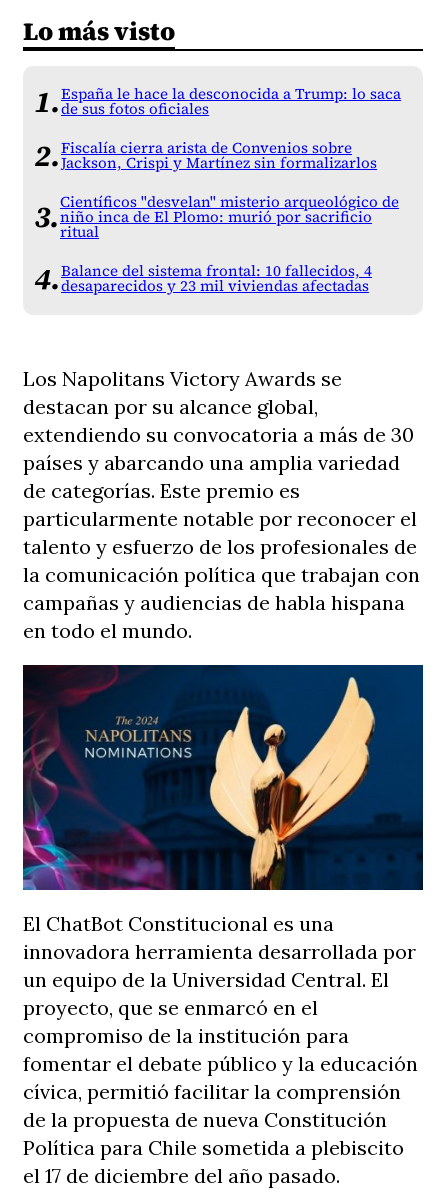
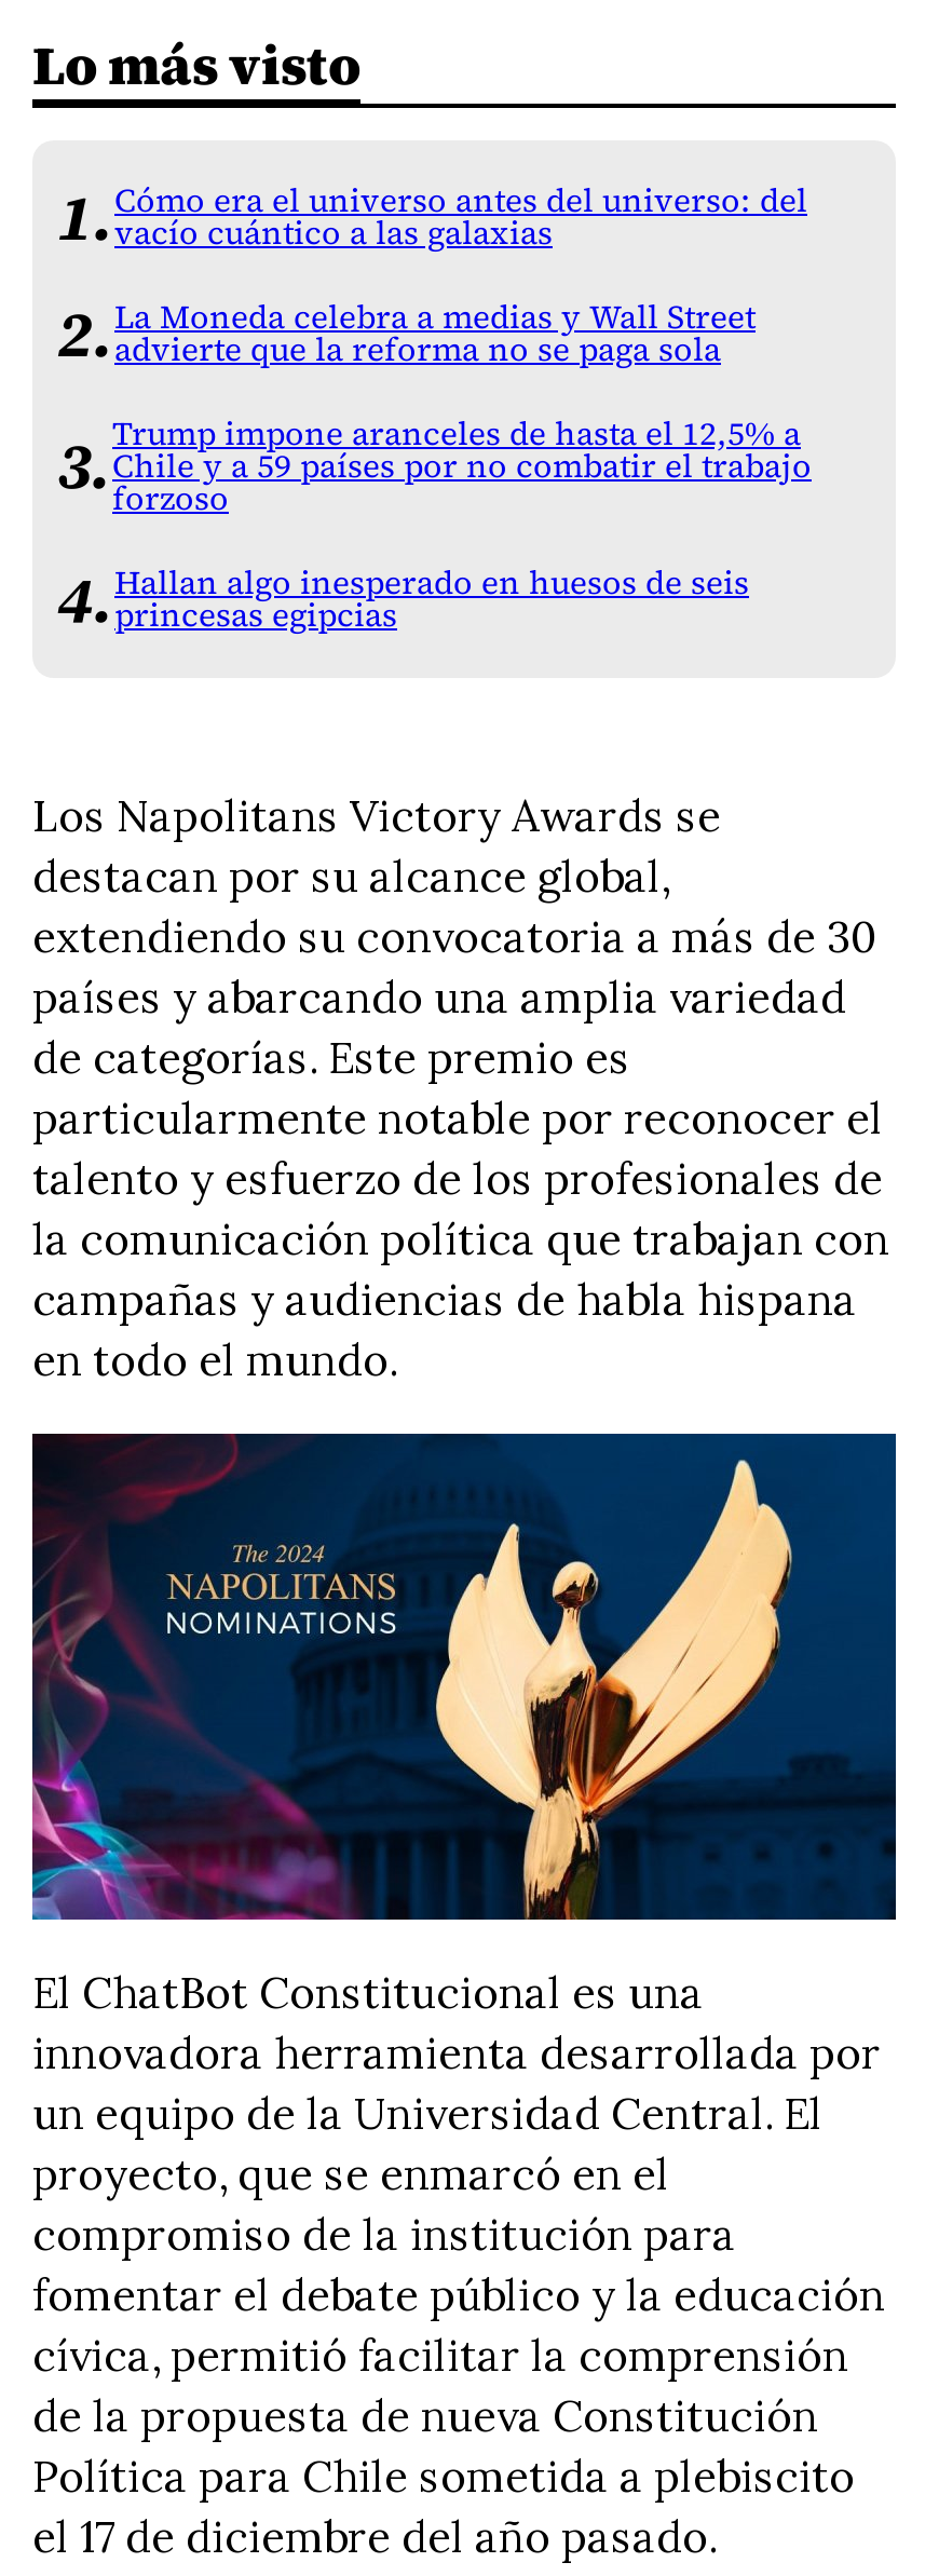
[61,84,401,119] España le hace la desconocida a Trump: lo saca | de sus fotos oficiales -> [114,179,807,254] Cómo era el universo antes del universo: del | vacío cuántico a las galaxias
[61,138,377,173] Fiscalía cierra arista de Convenios sobre | Jackson, Crispi y Martínez sin formalizarlos -> [114,295,756,371] La Moneda celebra a medias y Wall Street | advierte que la reforma no se paga sola
[60,192,399,242] Científicos "desvelan" misterio arqueológico de | niño inca de El Plomo: murió por sacrificio | ritual -> [112,412,812,520] Trump impone aranceles de hasta el 12,5% a | Chile y a 59 países por no combatir el trabajo | forzoso
[61,261,372,296] Balance del sistema frontal: 10 fallecidos, 4 | desaparecidos y 23 mil viviendas afectadas -> [114,561,749,637] Hallan algo inesperado en huesos de seis | princesas egipcias

